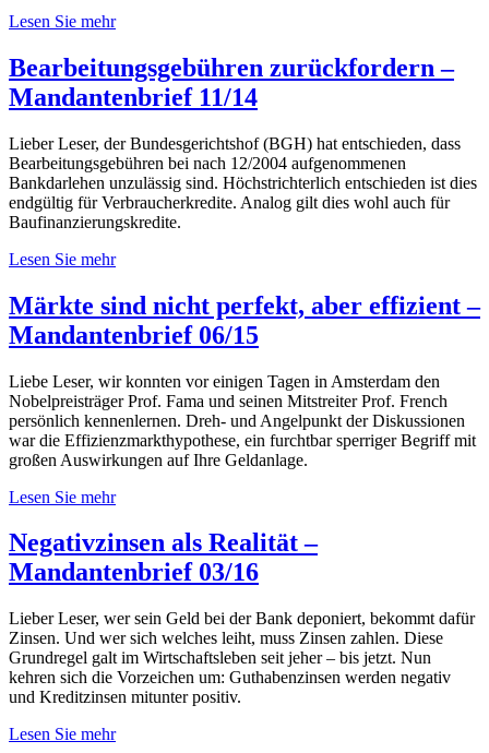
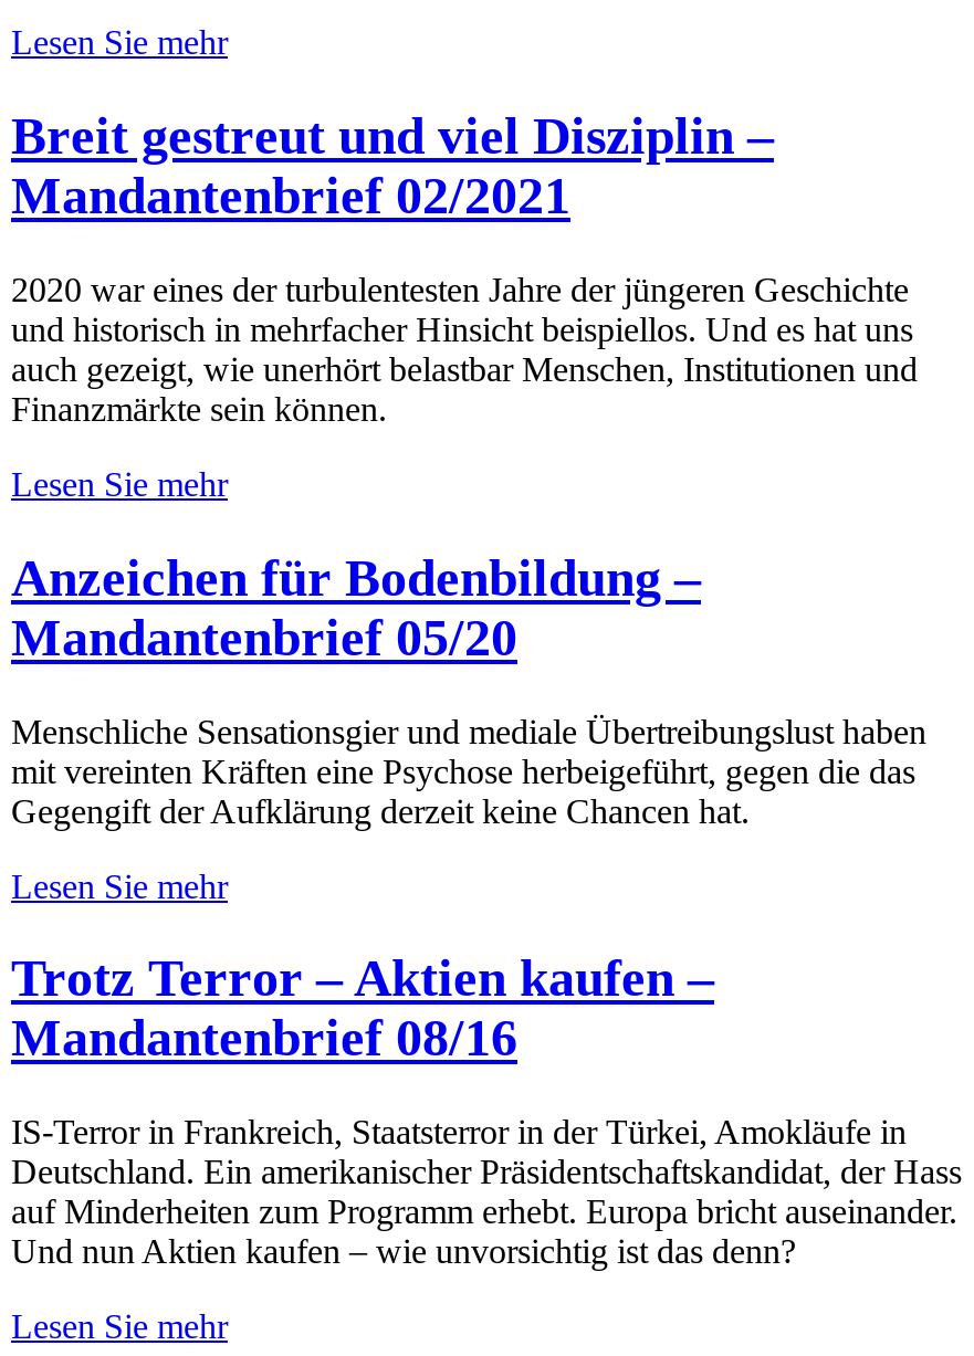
[9,53,454,111] Bearbeitungsgebühren zurückfordern – | Mandantenbrief 11/14 -> [11,107,774,224] Breit gestreut und viel Disziplin – | Mandantenbrief 02/2021
[9,134,477,231] Lieber Leser, der Bundesgerichtshof (BGH) hat entschieden, dass | Bearbeitungsgebühren bei nach 12/2004 aufgenommenen | Bankdarlehen unzulässig sind. Höchstrichterlich entschieden ist dies | endgültig für Verbraucherkredite. Analog gilt dies wohl auch für | Baufinanzierungskredite. -> [11,270,918,427] 2020 war eines der turbulentesten Jahre der jüngeren Geschichte | und historisch in mehrfacher Hinsicht beispiellos. Und es hat uns | auch gezeigt, wie unerhört belastbar Menschen, Institutionen und | Finanzmärkte sein können.
[9,291,480,349] Märkte sind nicht perfekt, aber effizient – | Mandantenbrief 06/15 -> [11,548,701,666] Anzeichen für Bodenbildung – | Mandantenbrief 05/20
[9,372,476,469] Liebe Leser, wir konnten vor einigen Tagen in Amsterdam den | Nobelpreisträger Prof. Fama und seinen Mitstreiter Prof. French | persönlich kennenlernen. Dreh- und Angelpunkt der Diskussionen | war die Effizienzmarkthypothese, ein furchtbar sperriger Begriff mit | großen Auswirkungen auf Ihre Geldanlage. -> [11,712,926,829] Menschliche Sensationsgier und mediale Übertreibungslust haben | mit vereinten Kräften eine Psychose herbeigeführt, gegen die das | Gegengift der Aufklärung derzeit keine Chancen hat.
[9,529,318,586] Negativzinsen als Realität – | Mandantenbrief 03/16 -> [11,950,714,1067] Trotz Terror – Aktien kaufen – | Mandantenbrief 08/16
[9,609,475,706] Lieber Leser, wer sein Geld bei der Bank deponiert, bekommt dafür | Zinsen. Und wer sich welches leiht, muss Zinsen zahlen. Diese | Grundregel galt im Wirtschaftsleben seit jeher – bis jetzt. Nun | kehren sich die Vorzeichen um: Guthabenzinsen werden negativ | und Kreditzinsen mitunter positiv. -> [11,1114,962,1270] IS-Terror in Frankreich, Staatsterror in der Türkei, Amokläufe in | Deutschland. Ein amerikanischer Präsidentschaftskandidat, der Hass | auf Minderheiten zum Programm erhebt. Europa bricht auseinander. | Und nun Aktien kaufen – wie unvorsichtig ist das denn?

